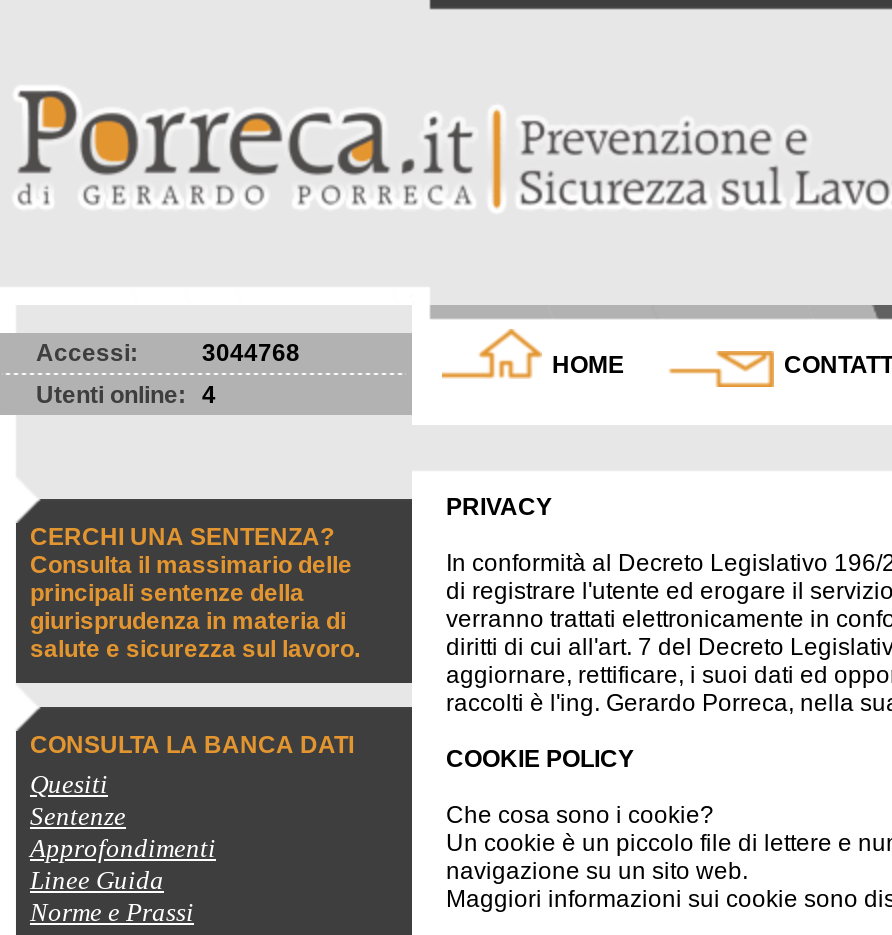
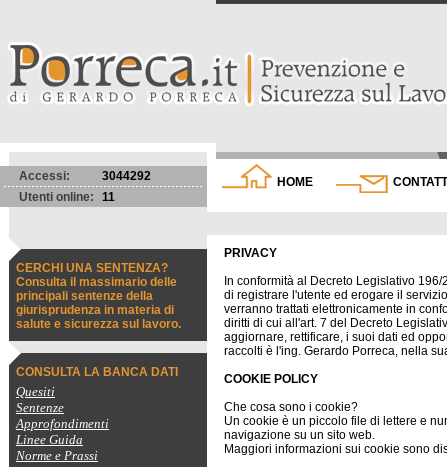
[202,339,300,367] 3044768 -> [102,169,151,183] 3044292
[36,381,216,409] Utenti online: 4 -> [19,190,115,204] Utenti online: 11

